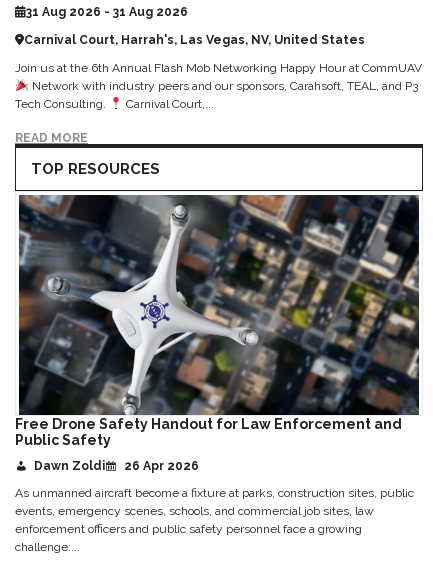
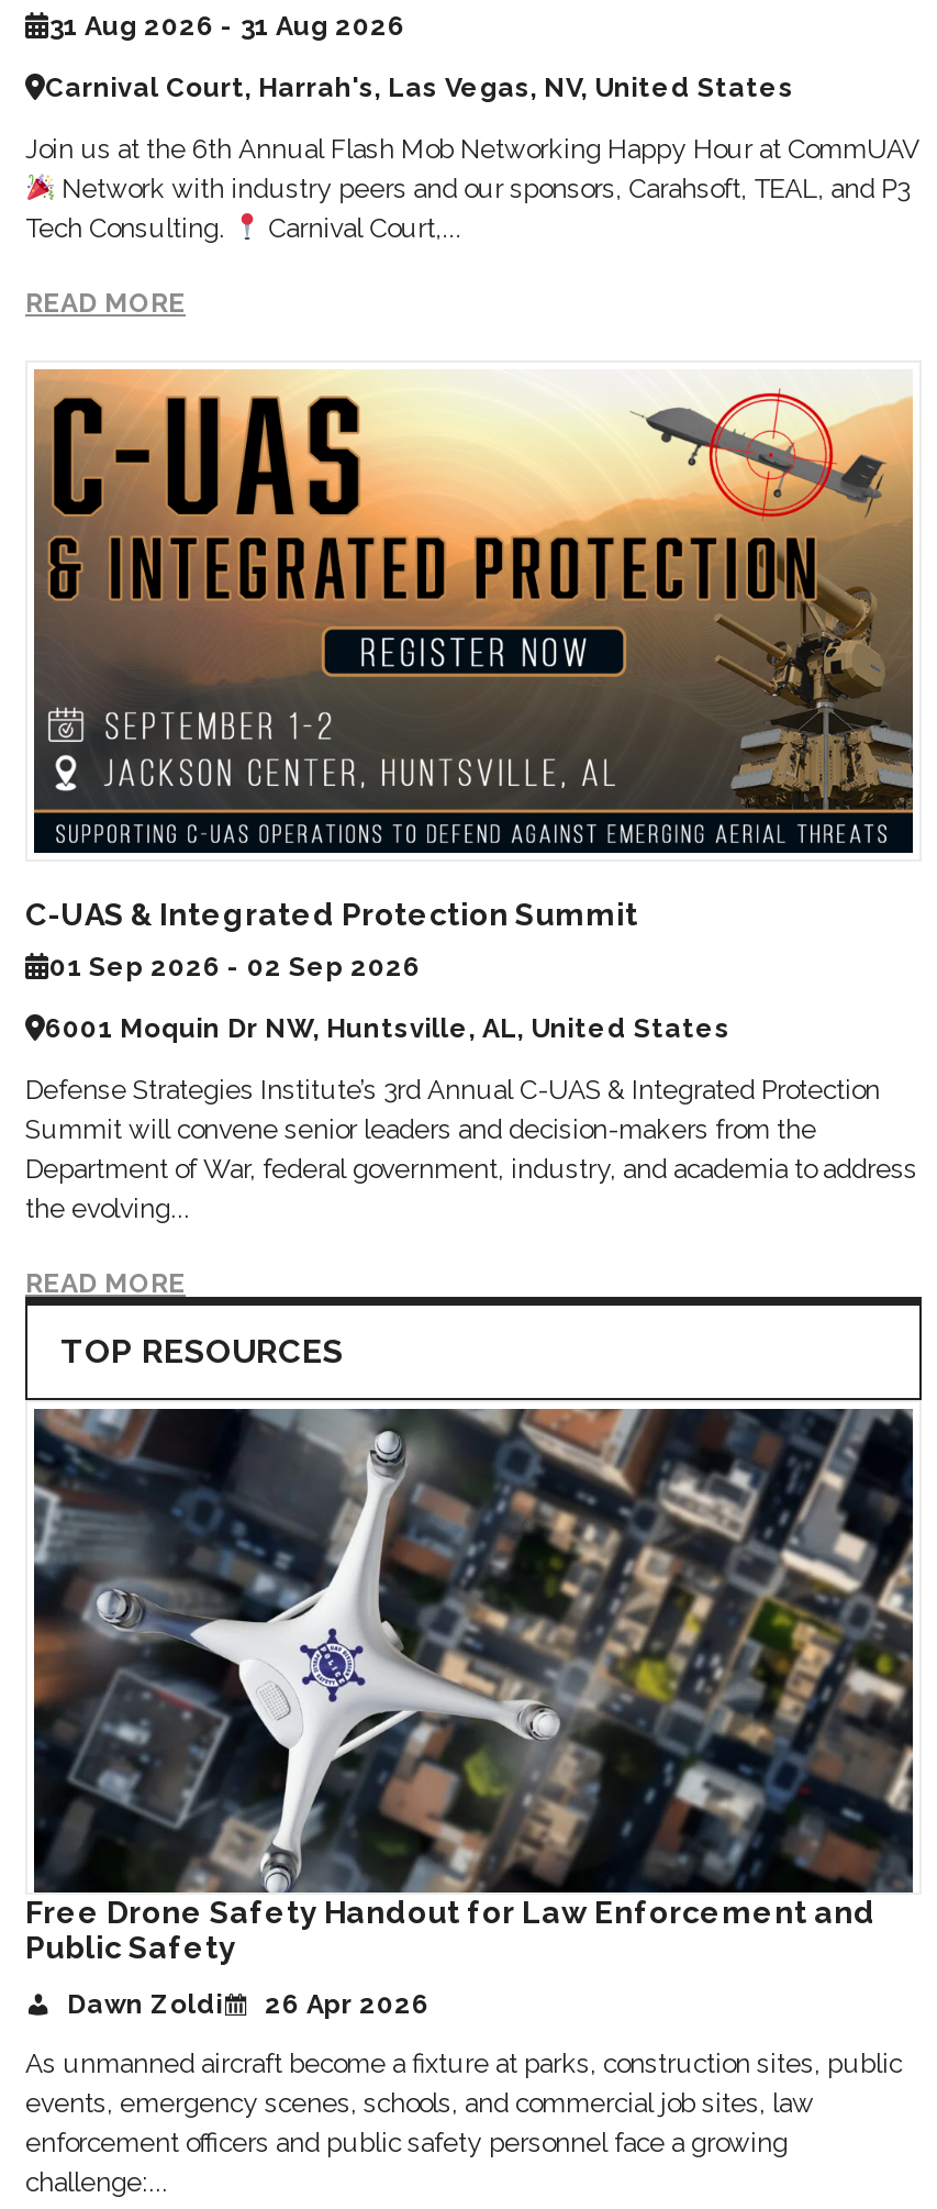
none -> [25,288,186,319] READ MORE
none -> [25,367,917,1224] [image] | C-UAS & Integrated Protection Summit | 01 Sep 2026 - 02 Sep 2026 | 6001 Moquin Dr NW, Huntsville, AL, United States | Defense Strategies Institute’s 3rd Annual C-UAS & Integrated Protection | Summit will convene senior leaders and decision-makers from the | Department of War, federal government, industry, and academia to address | the evolving...

